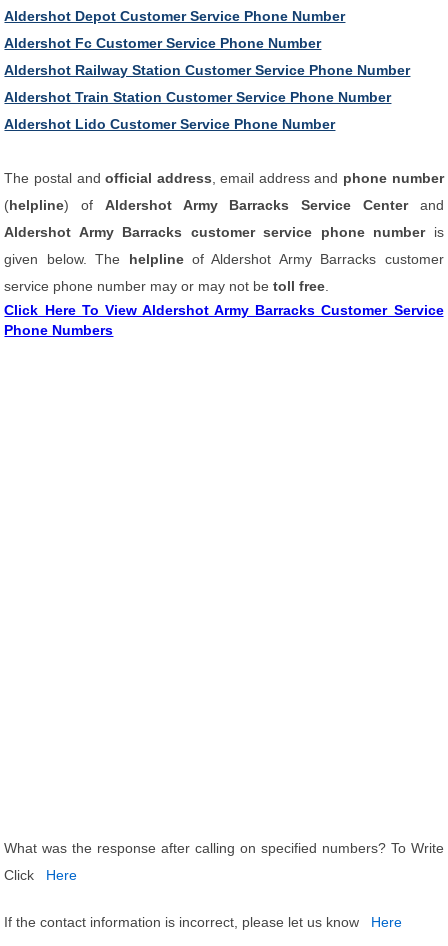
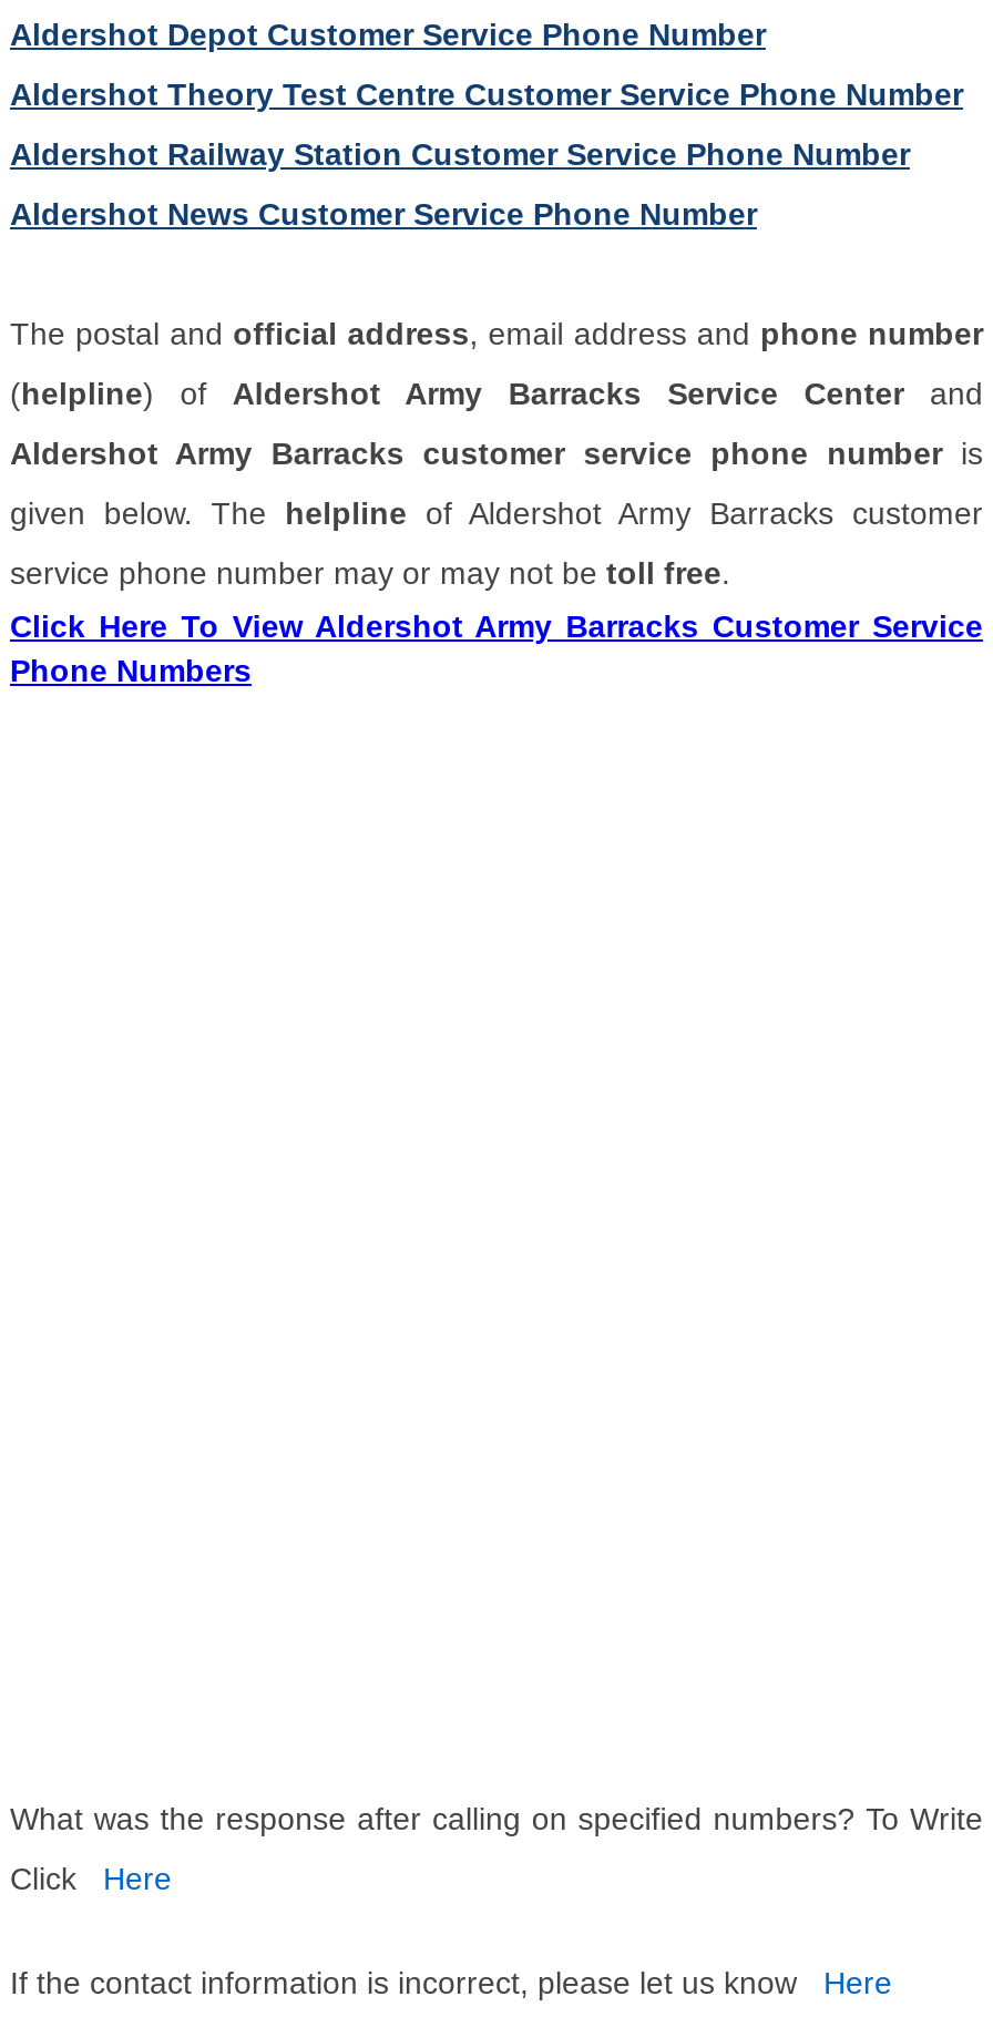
[4,35,321,51] Aldershot Fc Customer Service Phone Number -> [10,76,963,112] Aldershot Theory Test Centre Customer Service Phone Number
[4,89,391,132] Aldershot Train Station Customer Service Phone Number | Aldershot Lido Customer Service Phone Number -> [10,196,757,232] Aldershot News Customer Service Phone Number

